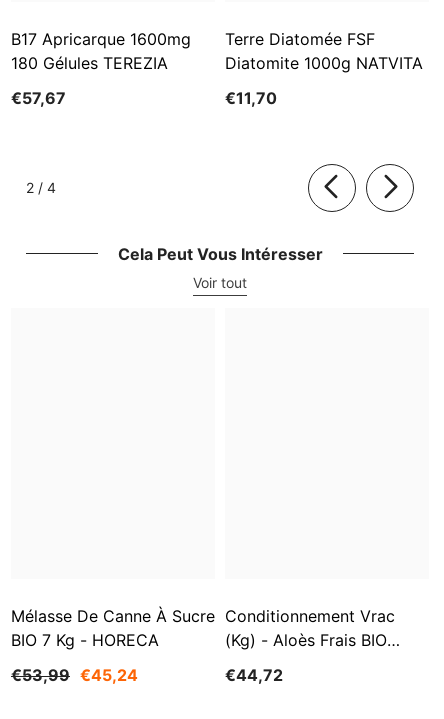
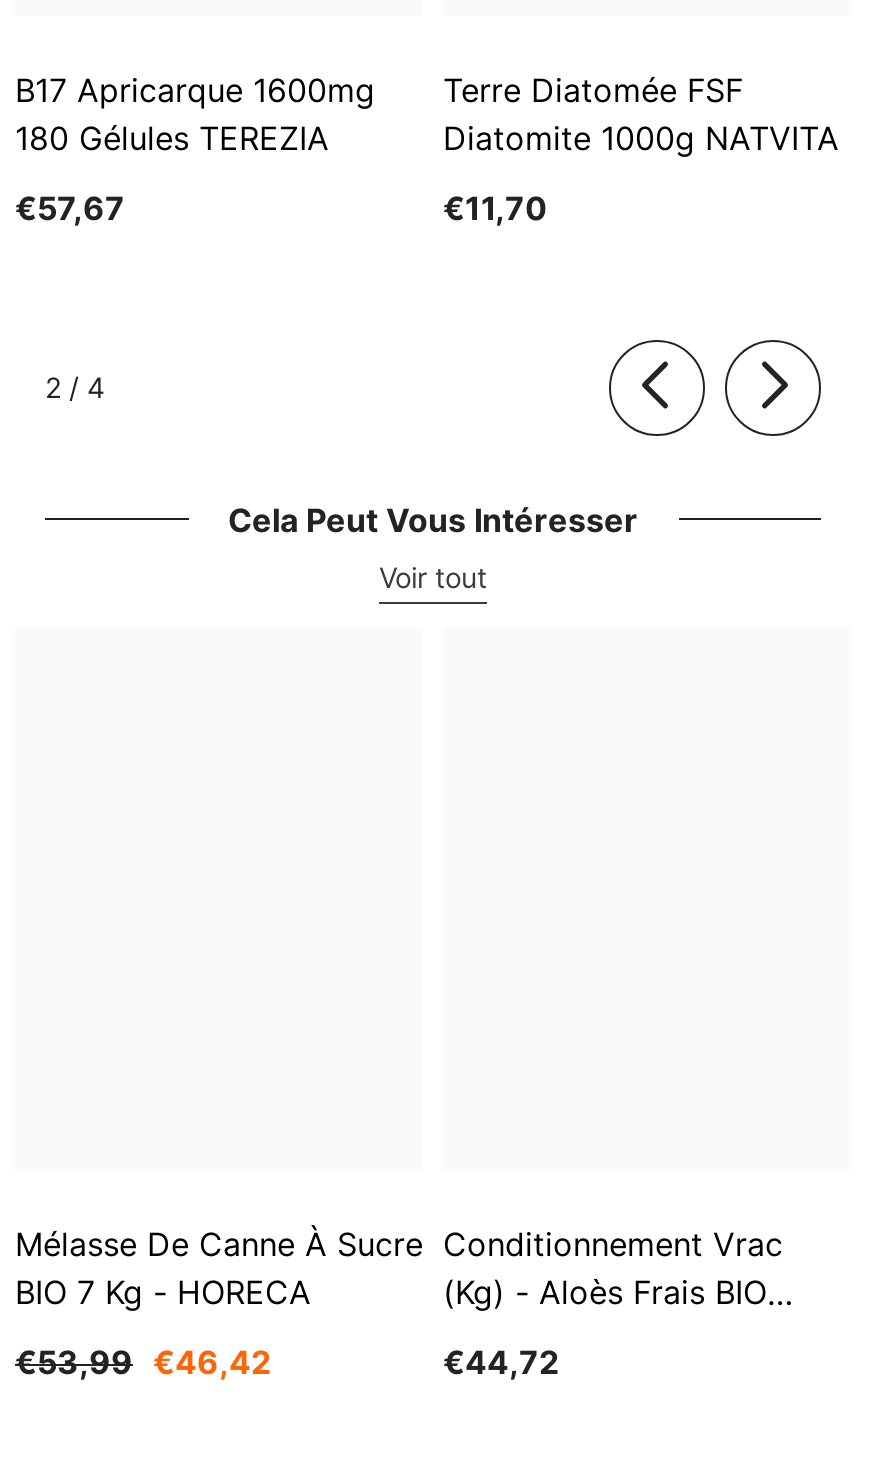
[11,665,138,685] €53,99 €45,24 -> [15,1343,271,1383] €53,99 €46,42

